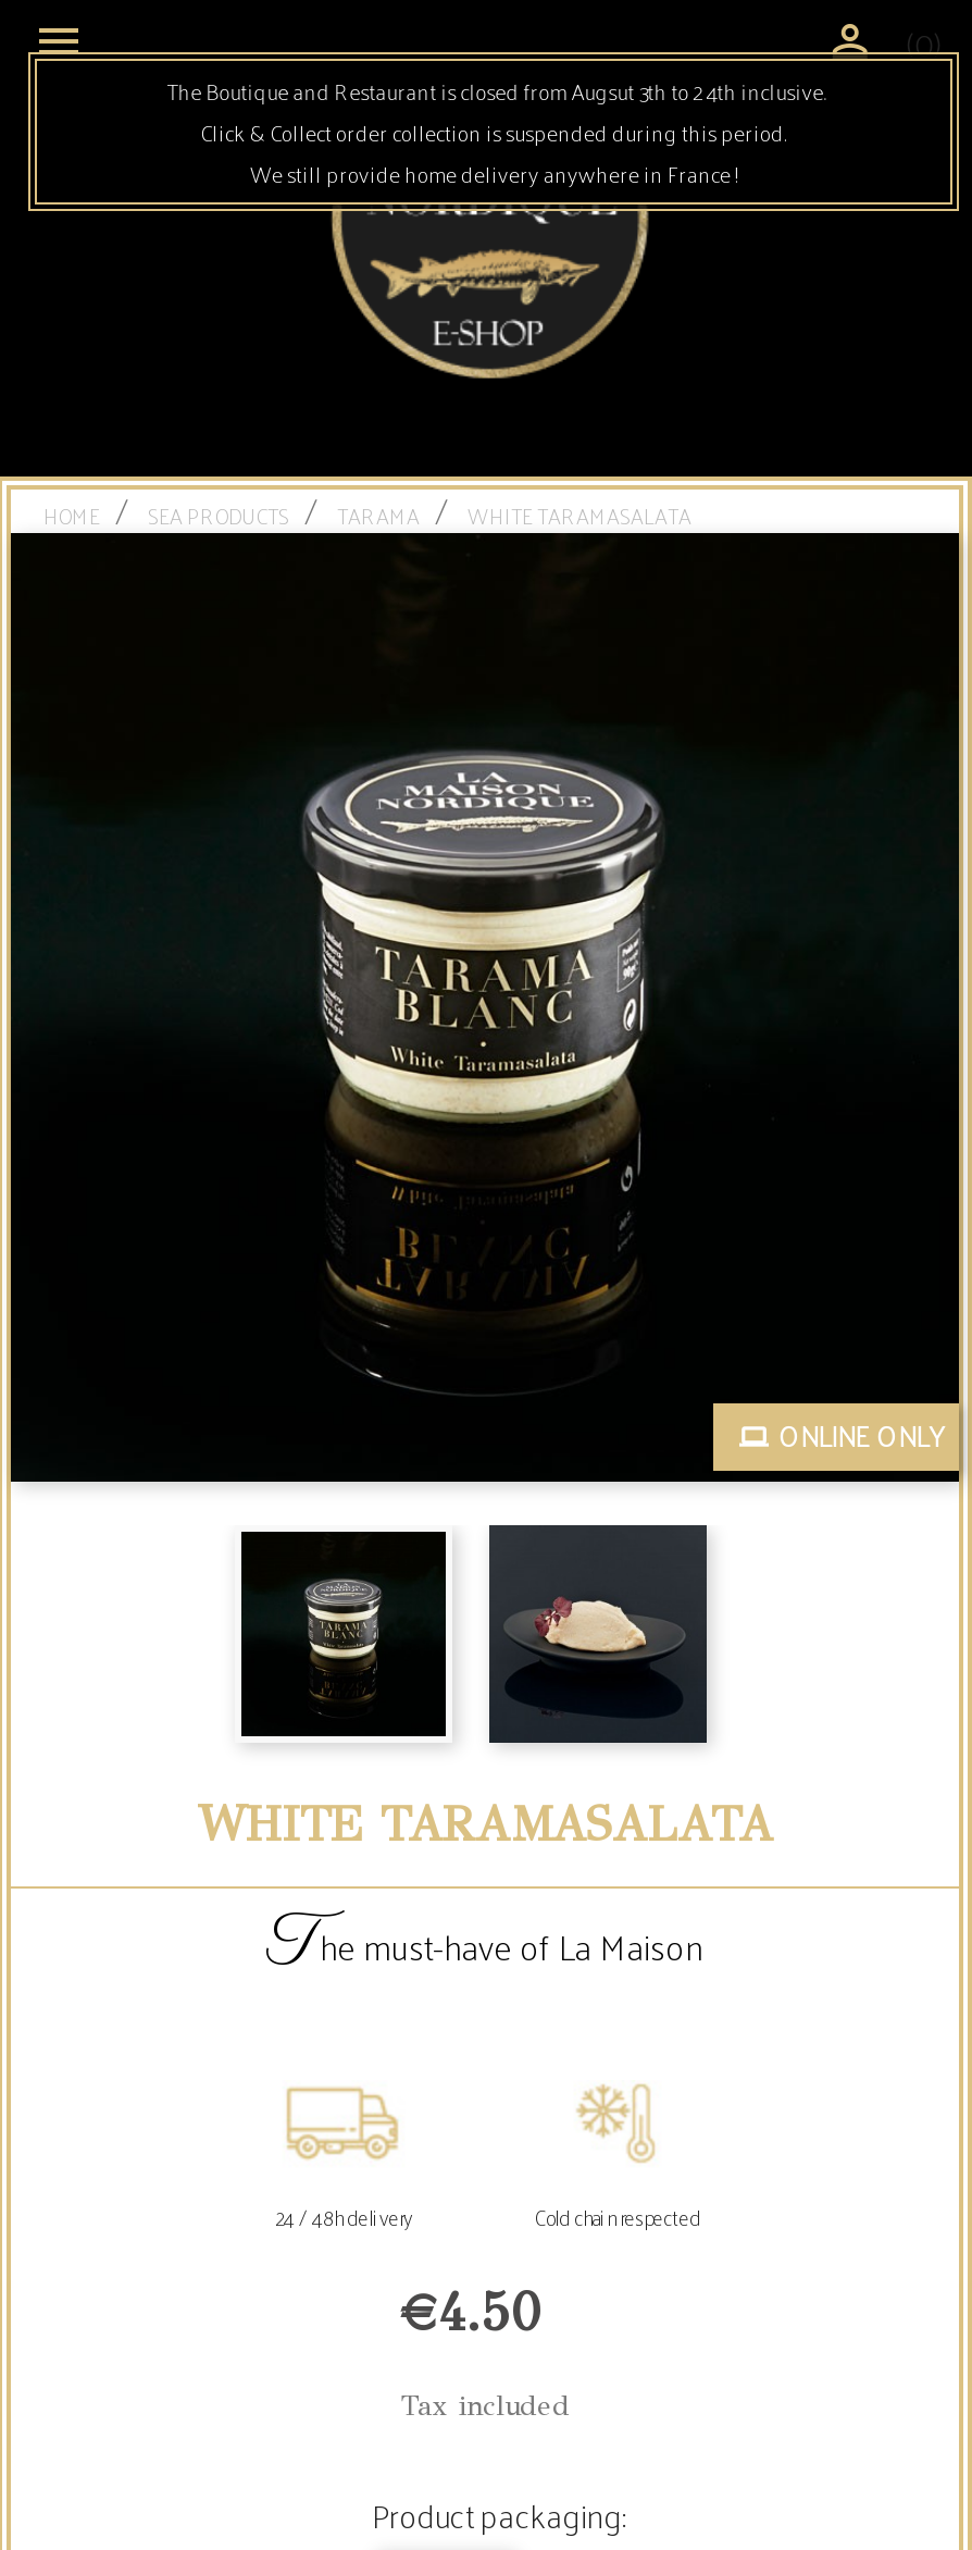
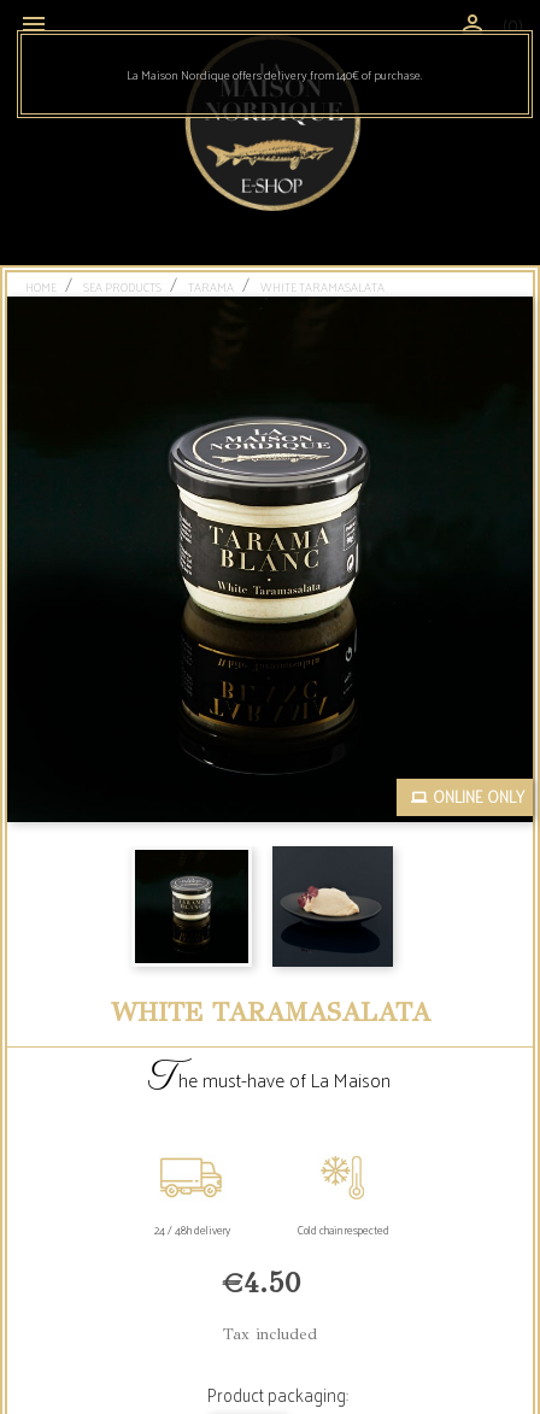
[167,70,826,195] The Boutique and Restaurant is closed from Augsut 3th to 24th inclusive. | Click & Collect order collection is suspended during this period. | We still provide home delivery anywhere in France ! -> [127,63,422,86] La Maison Nordique offers delivery from 140€ of purchase.

